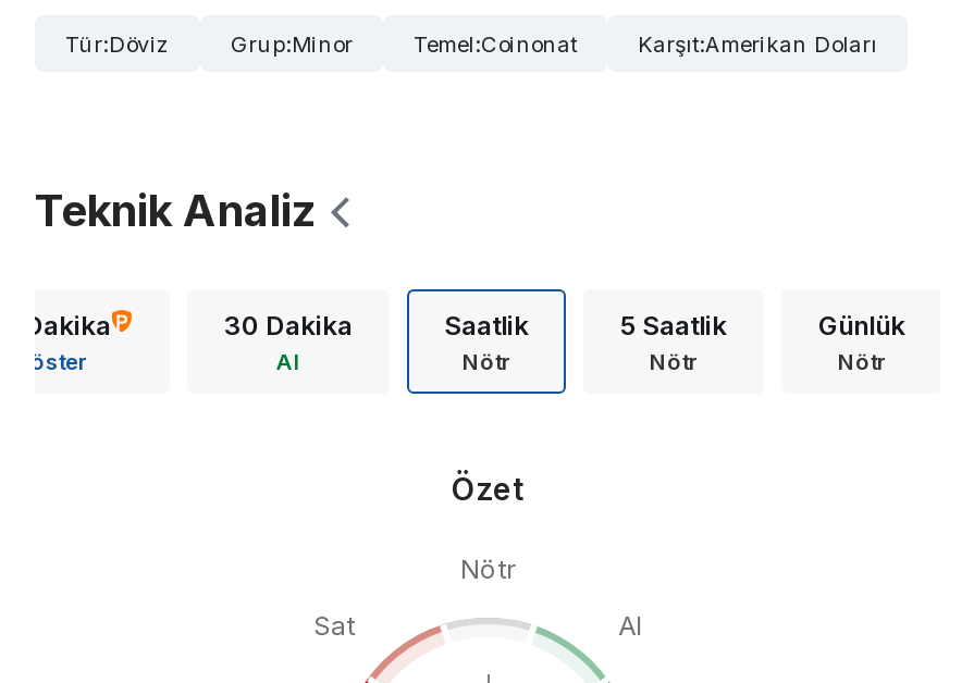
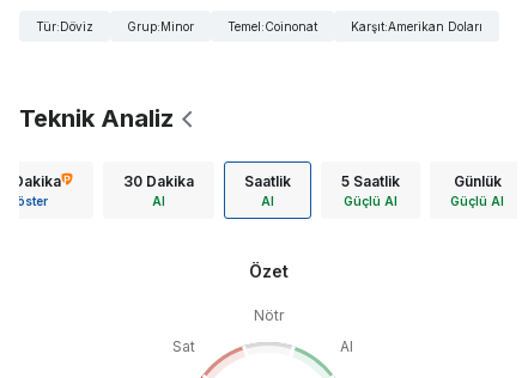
[463,348,510,374] Nötr -> [261,194,274,208] Al
[650,348,698,374] Nötr -> [344,194,397,208] Güçlü Al
[838,348,886,374] Nötr -> [450,194,504,208] Güçlü Al

